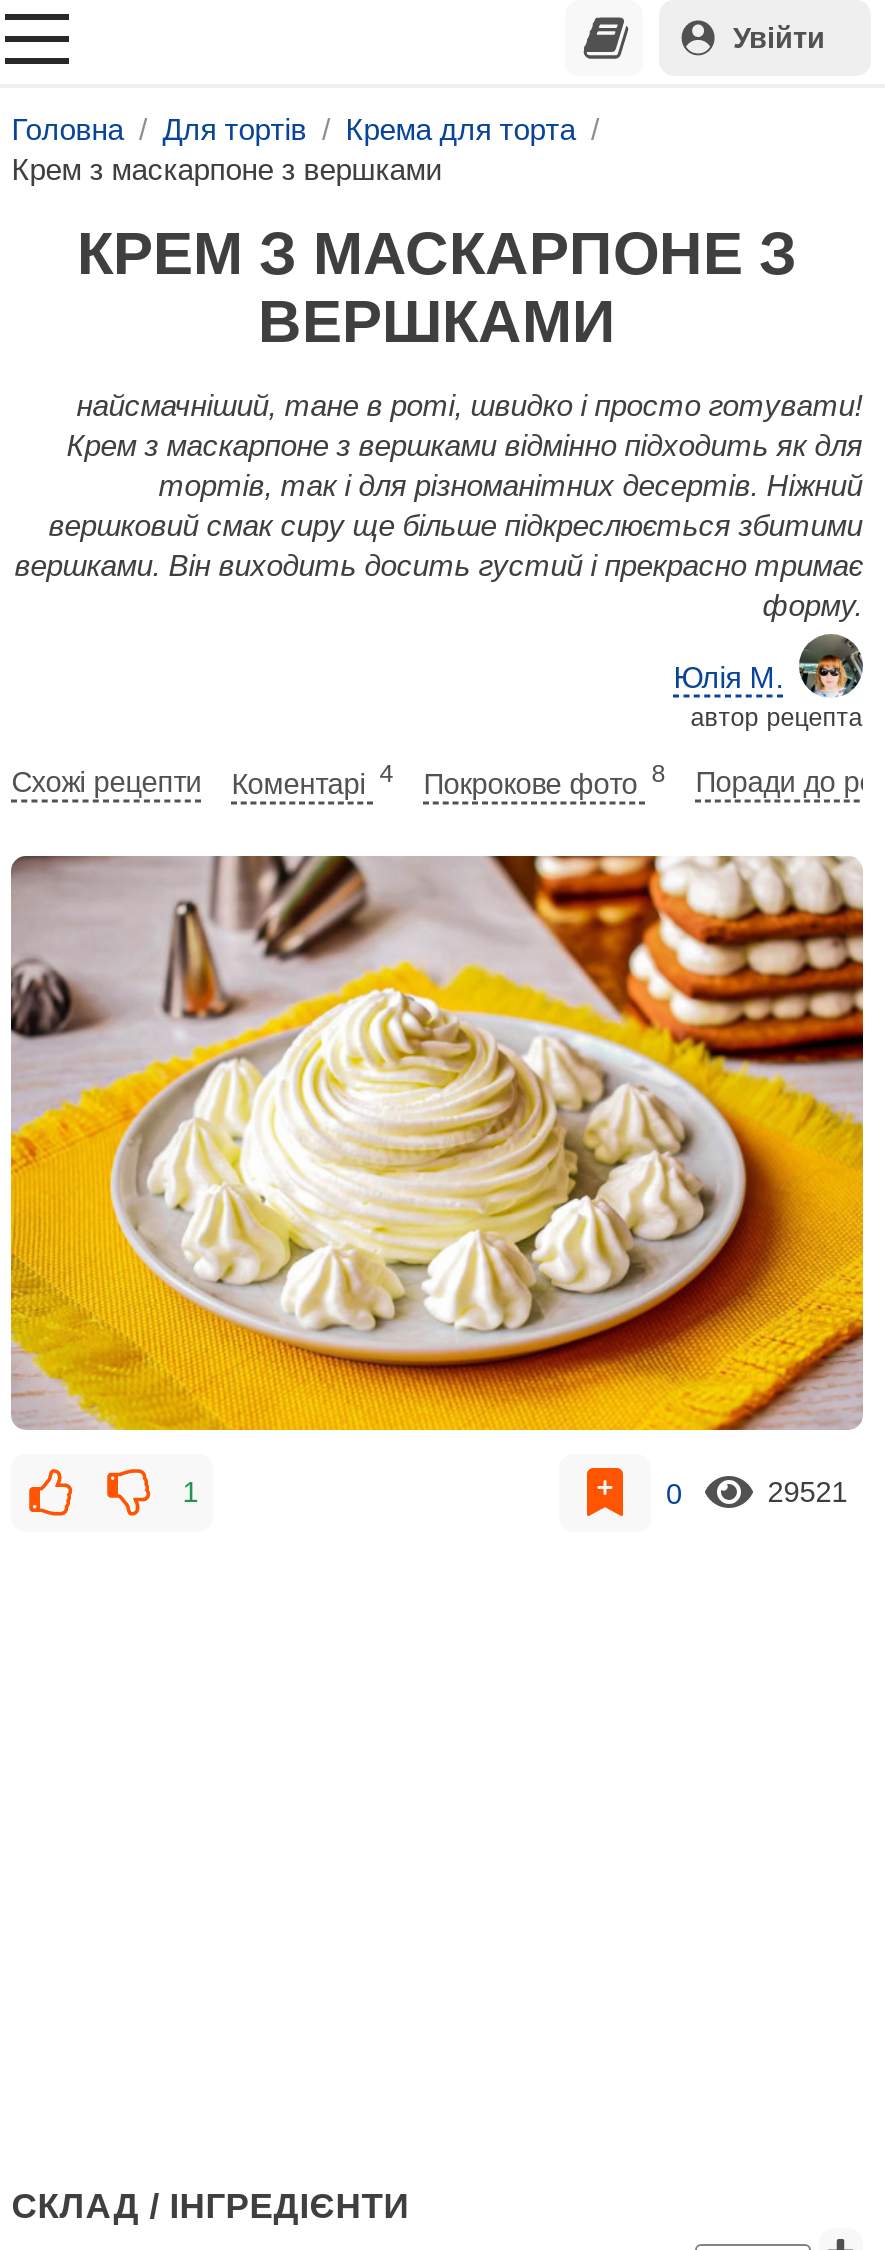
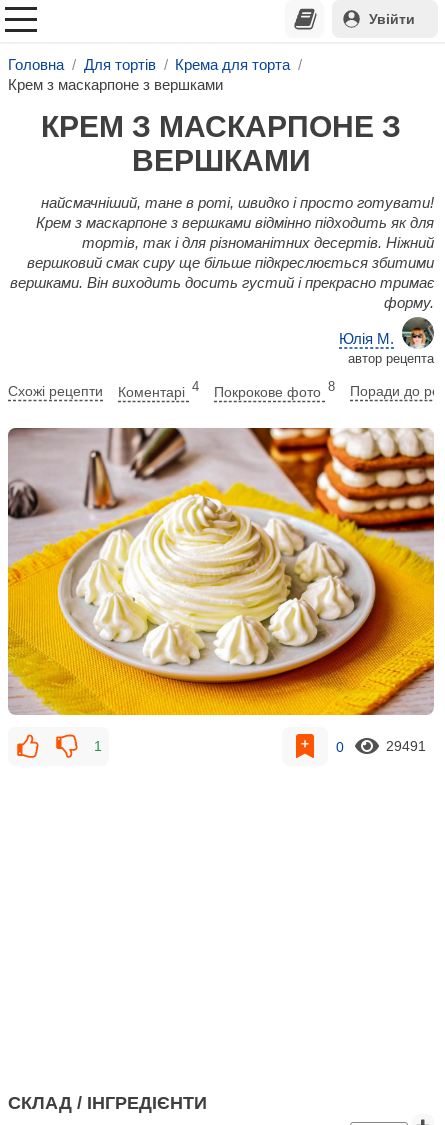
[767,1476,847,1508] 29521 -> [386,738,426,754] 29491

